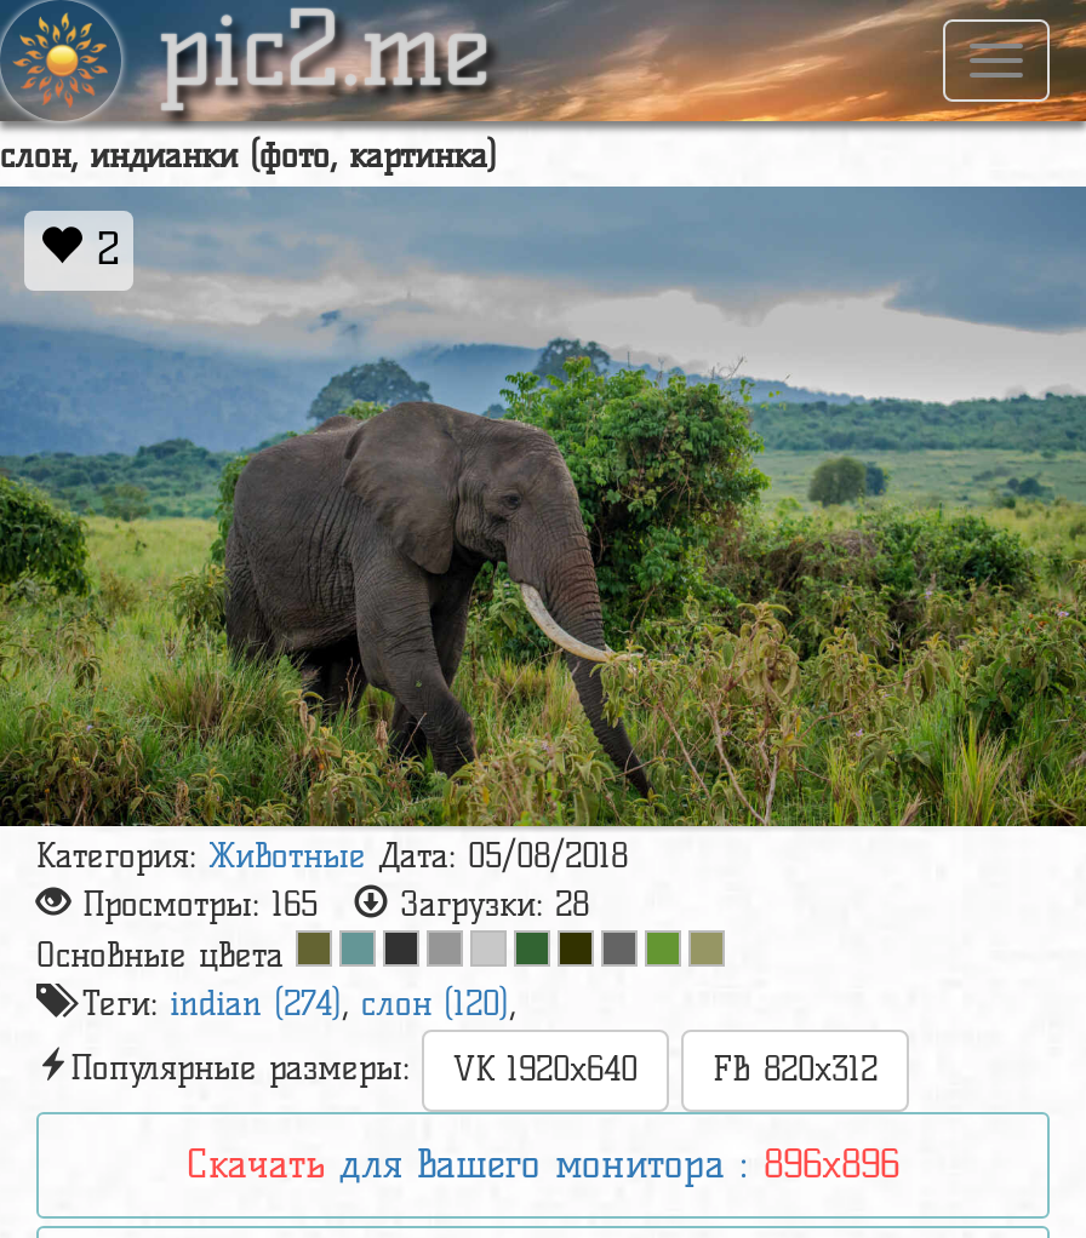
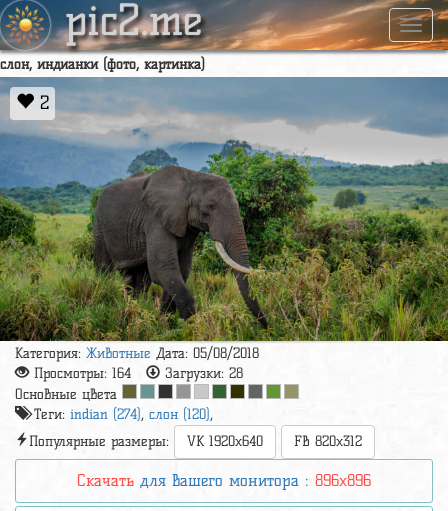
[70,883,589,924] Просмотры: 165 Загрузки: 28 -> [29,364,243,381] Просмотры: 164 Загрузки: 28

